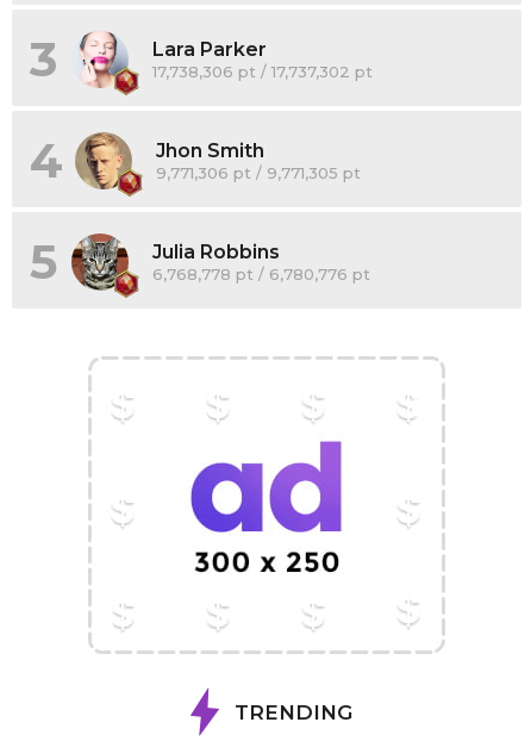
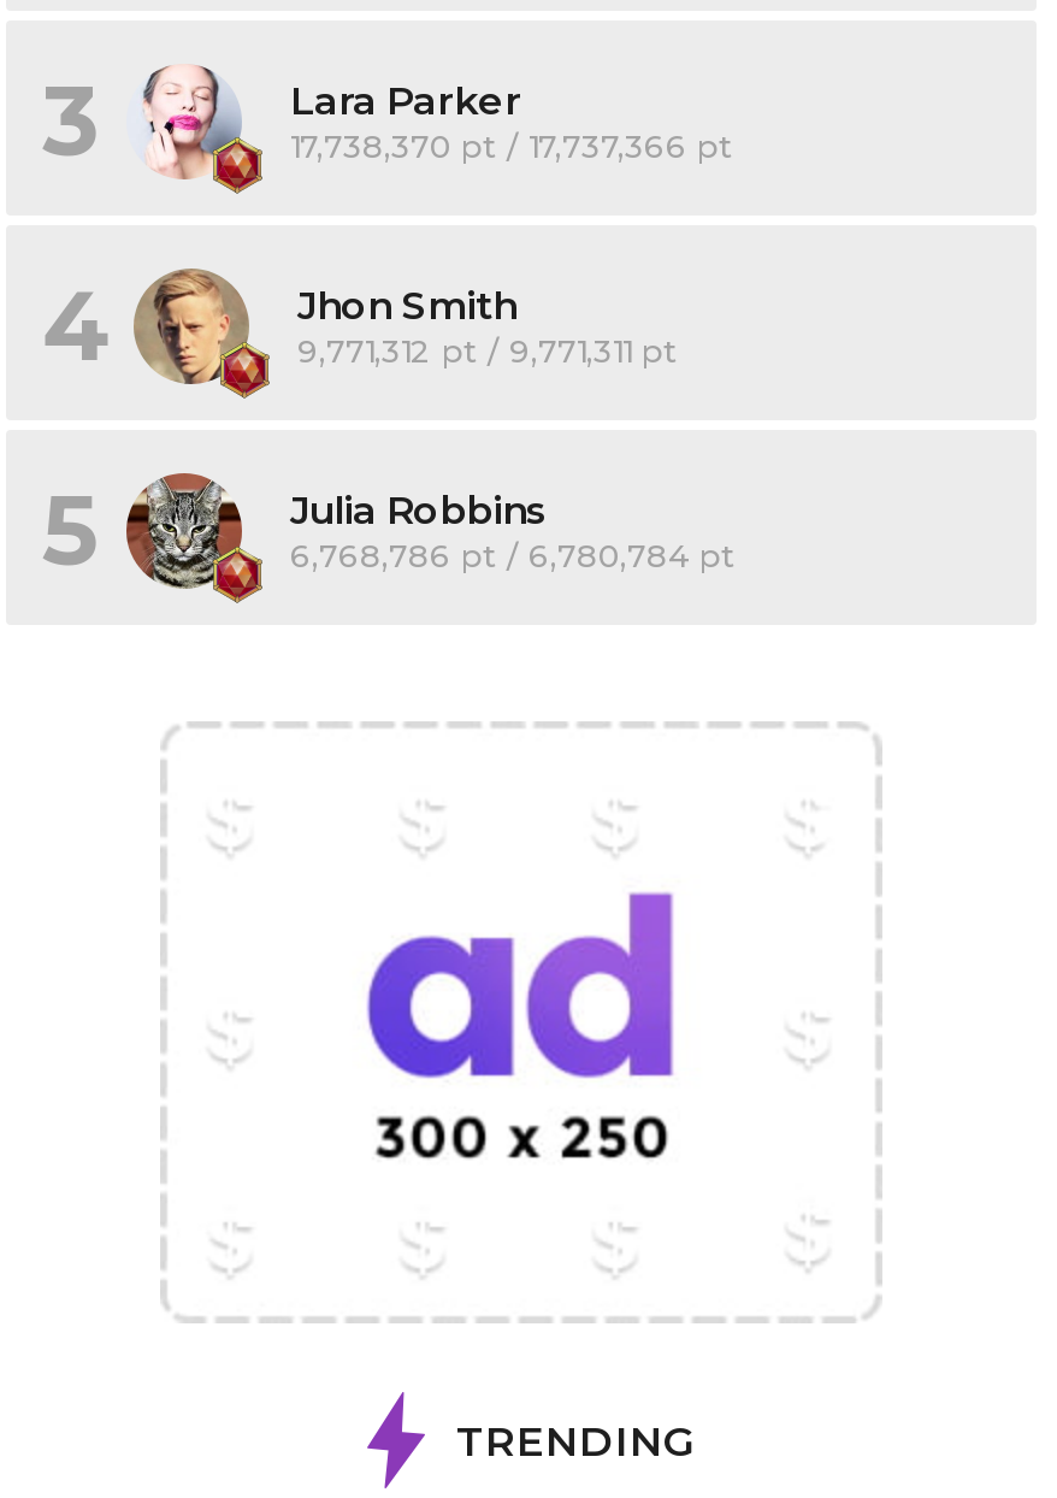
[152,62,373,81] 17,738,306 pt / 17,737,302 pt -> [290,126,733,164] 17,738,370 pt / 17,737,366 pt
[156,163,361,182] 9,771,306 pt / 9,771,305 pt -> [297,331,678,369] 9,771,312 pt / 9,771,311 pt
[152,264,370,283] 6,768,778 pt / 6,780,776 pt -> [290,535,736,574] 6,768,786 pt / 6,780,784 pt

